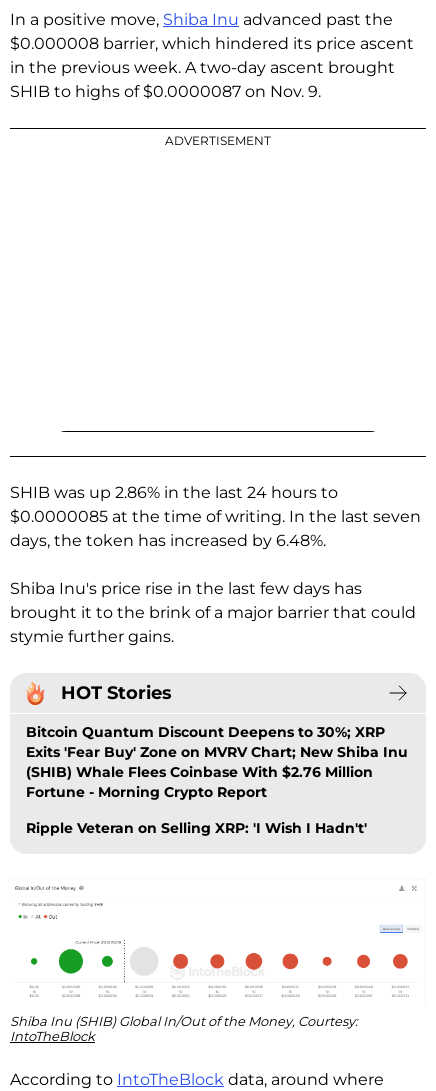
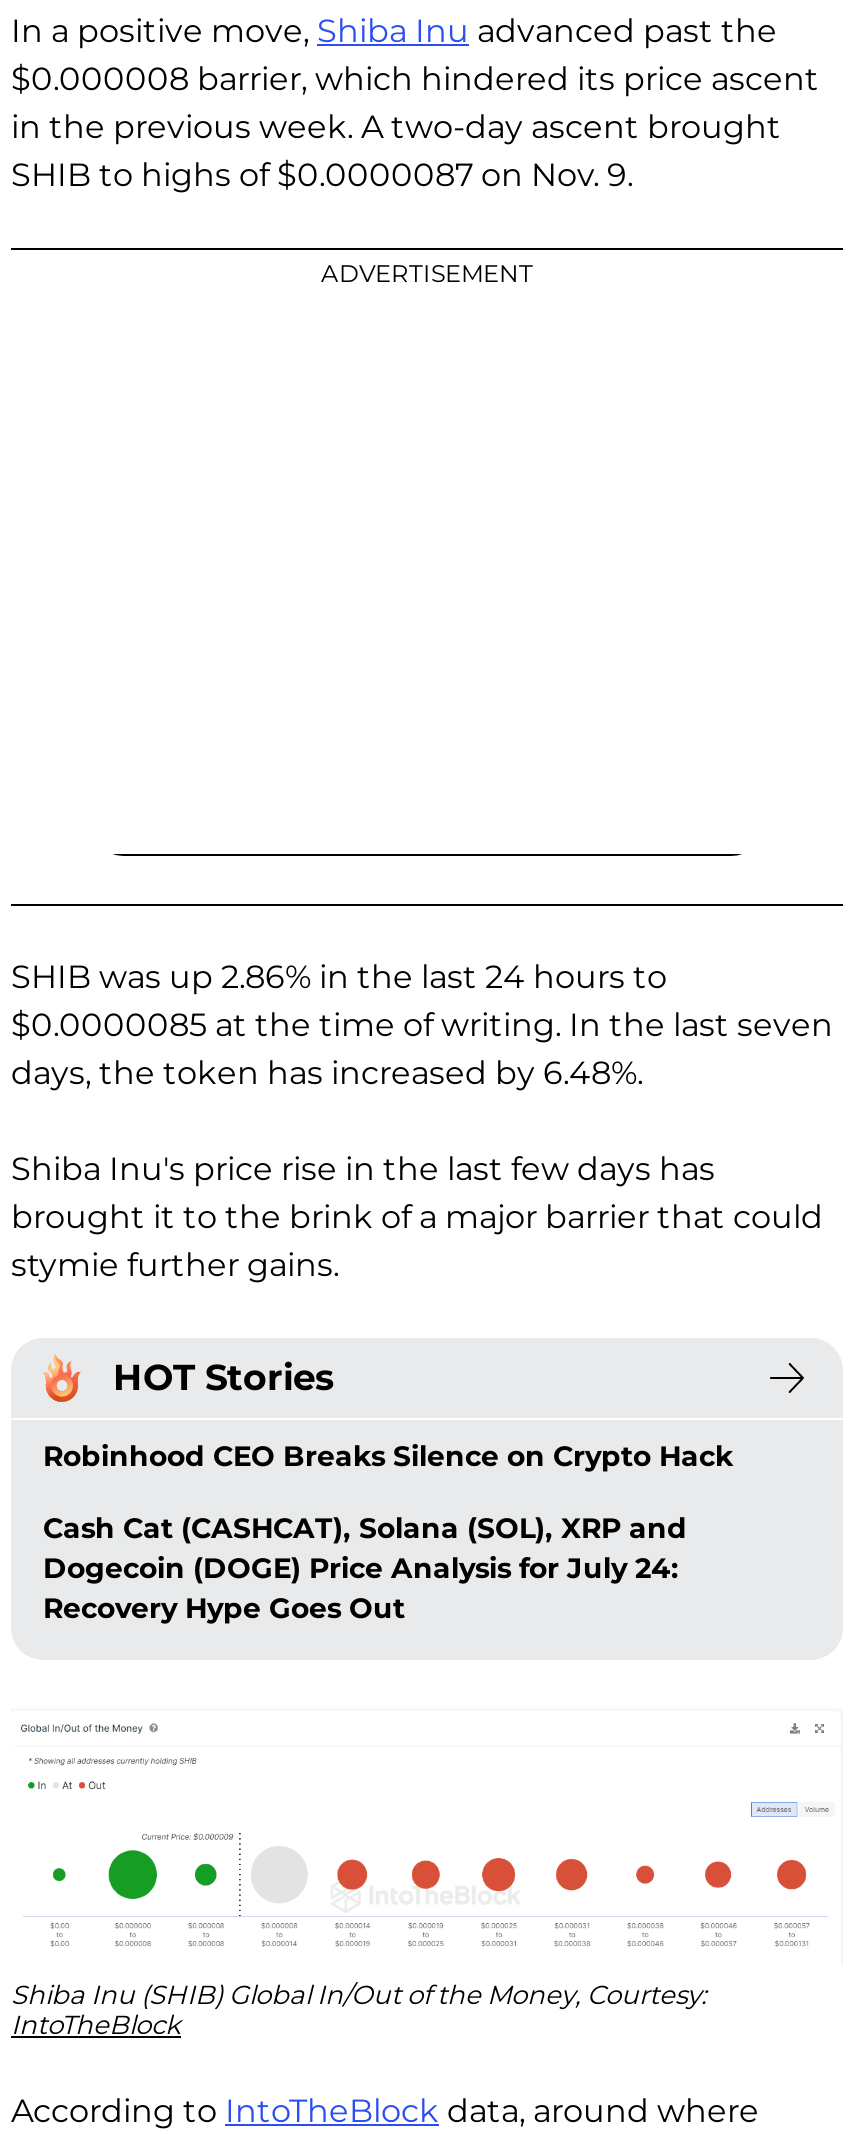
[26,723,408,801] Bitcoin Quantum Discount Deepens to 30%; XRP | Exits 'Fear Buy' Zone on MVRV Chart; New Shiba Inu | (SHIB) Whale Flees Coinbase With $2.76 Million | Fortune - Morning Crypto Report -> [43,1439,733,1475] Robinhood CEO Breaks Silence on Crypto Hack
[26,819,367,837] Ripple Veteran on Selling XRP: 'I Wish I Hadn't' -> [43,1511,687,1627] Cash Cat (CASHCAT), Solana (SOL), XRP and | Dogecoin (DOGE) Price Analysis for July 24: | Recovery Hype Goes Out

